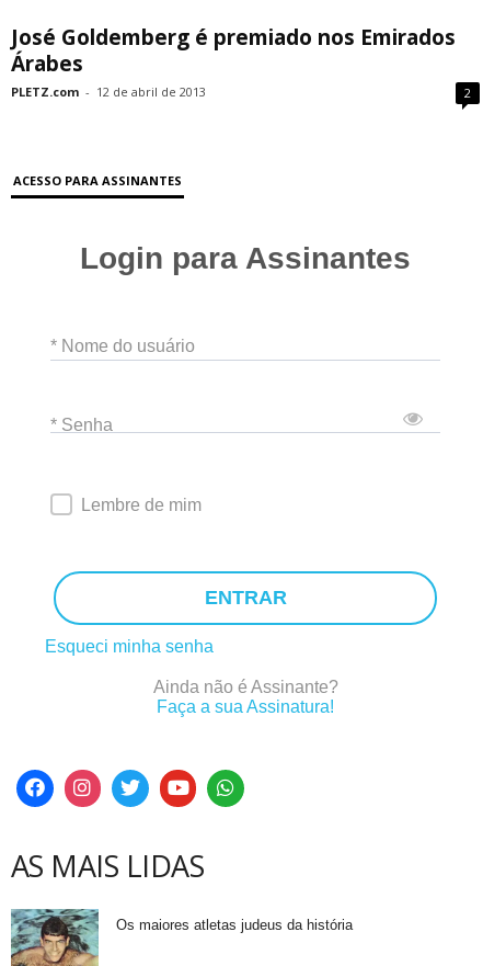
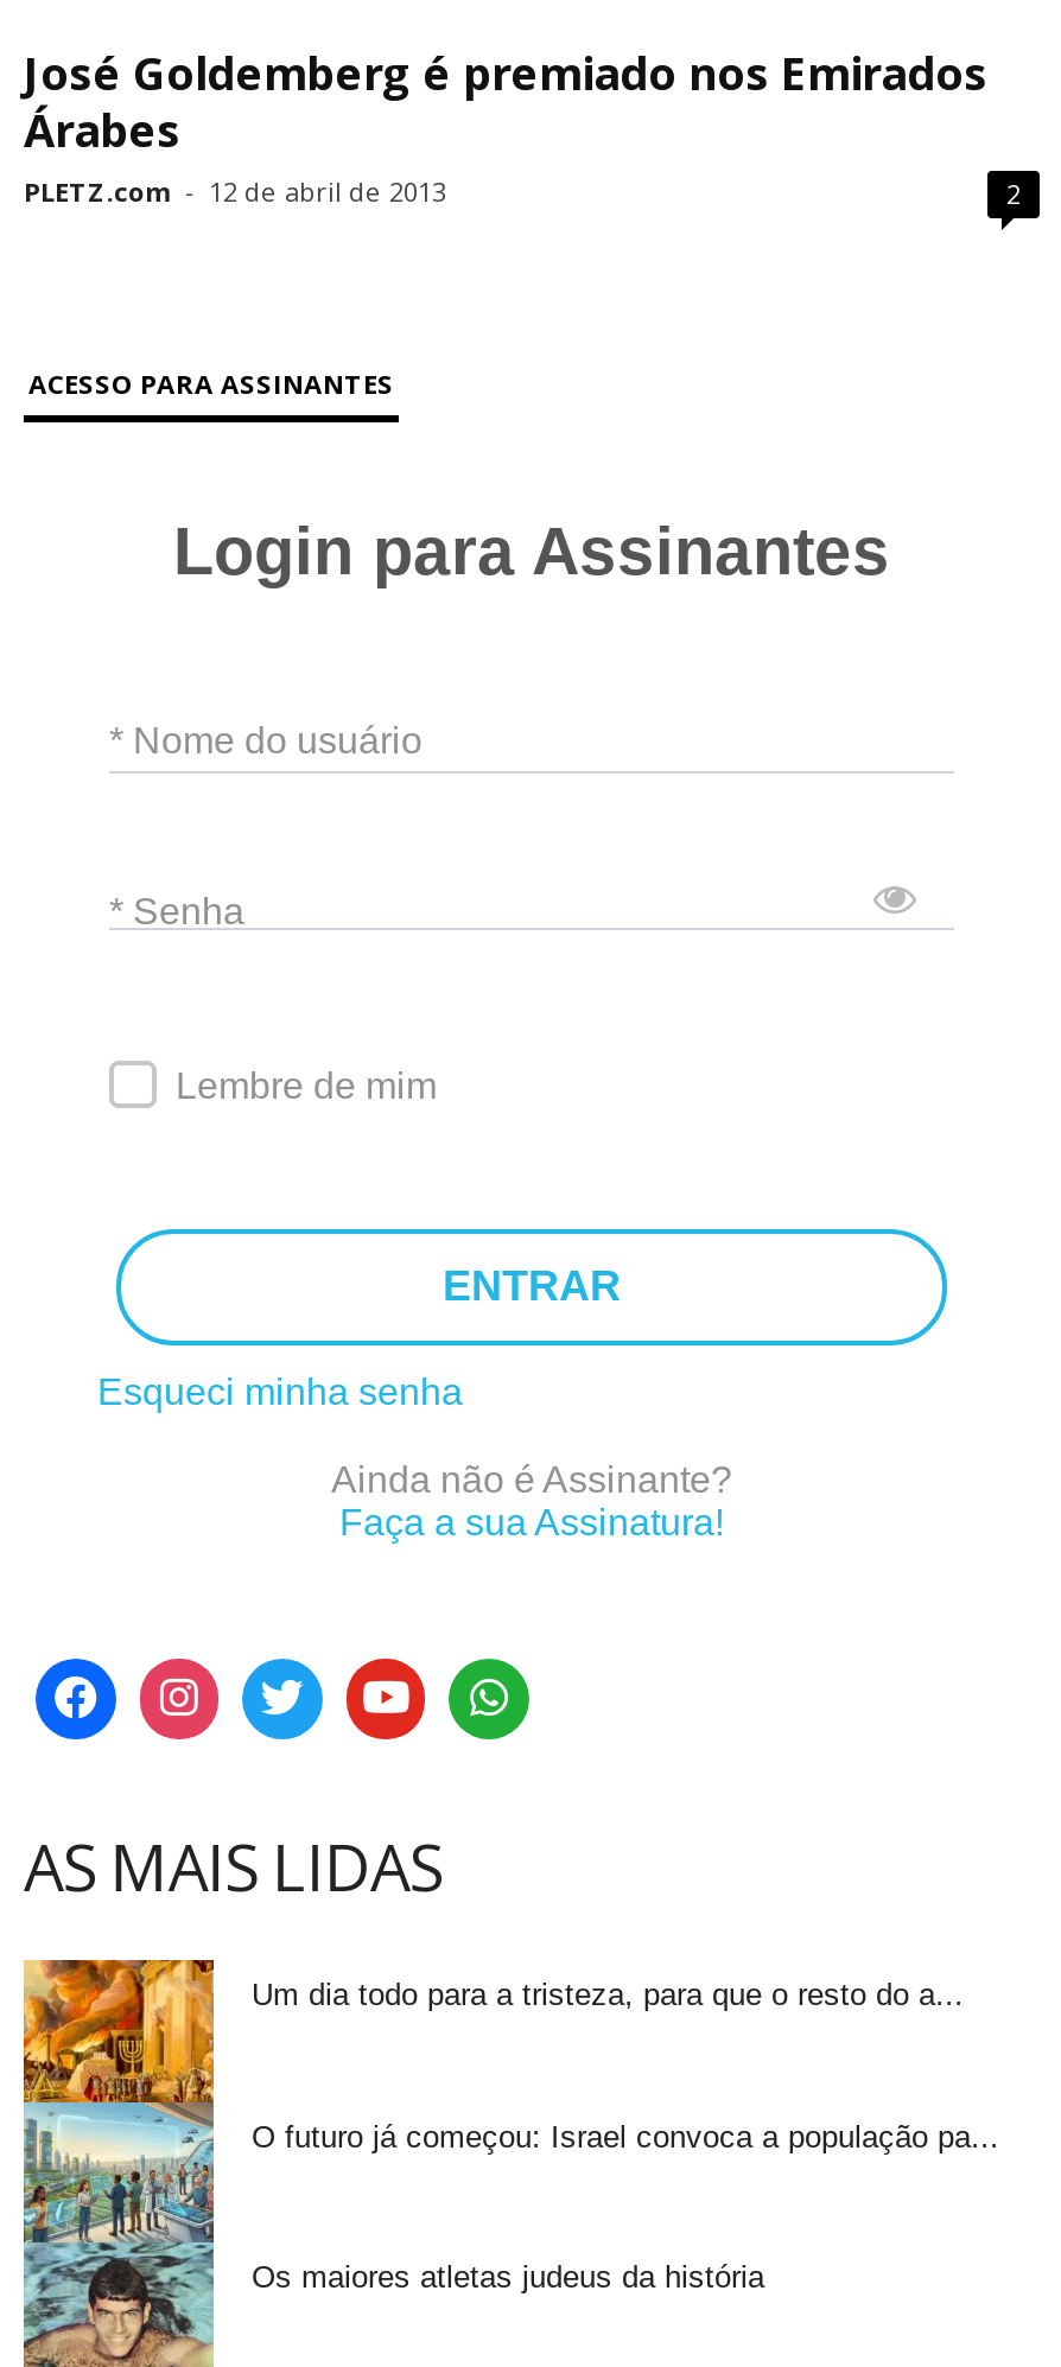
none -> [21,1955,964,2242] [image] | Um dia todo para a tristeza, para que o resto do a...
none -> [252,2118,999,2154] O futuro já começou: Israel convoca a população pa...

